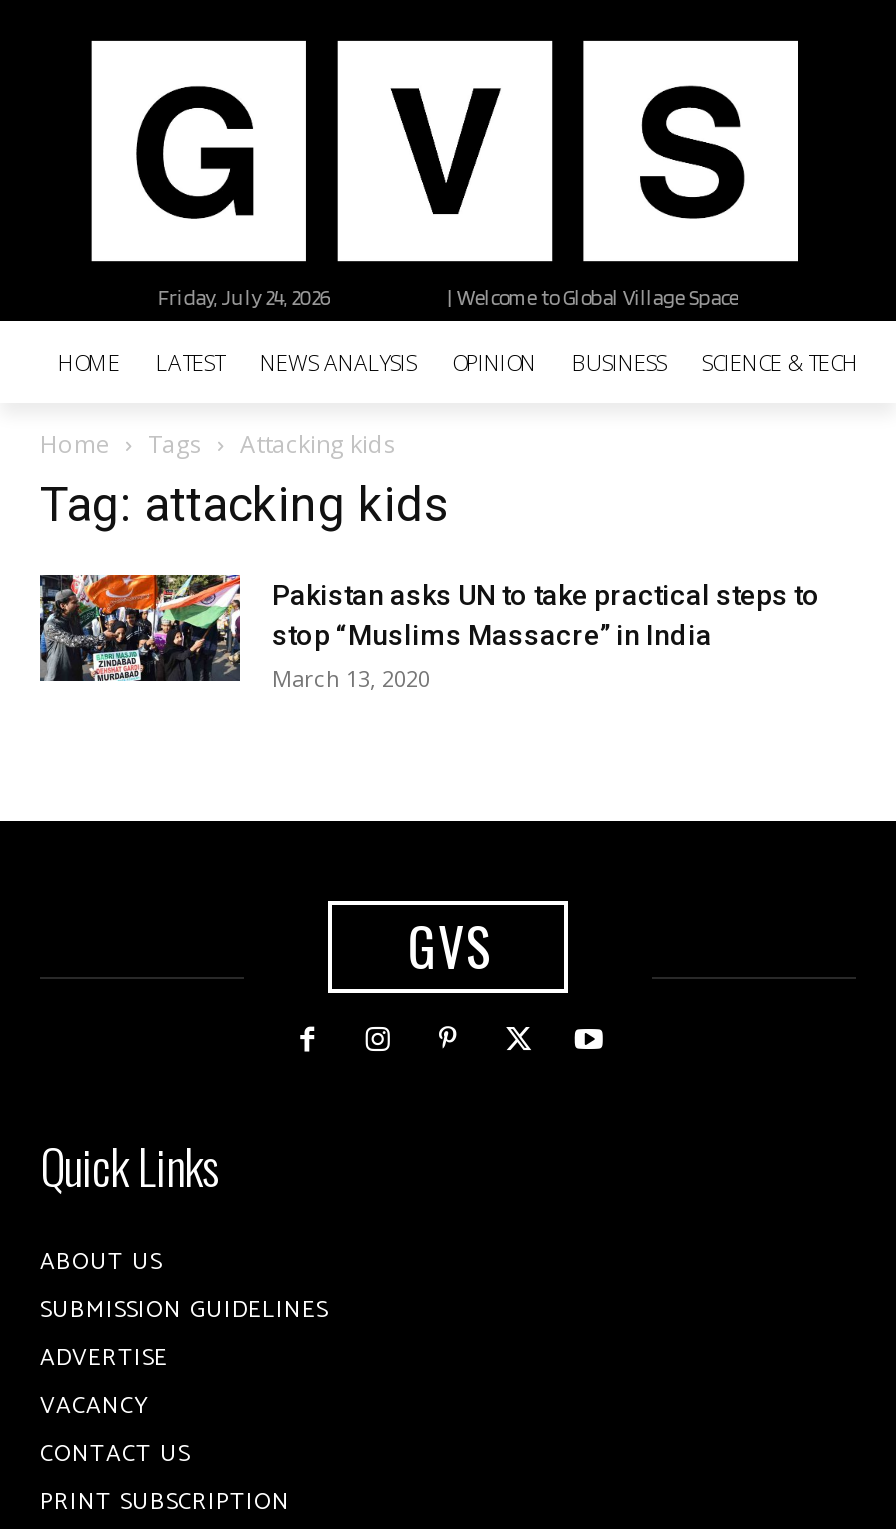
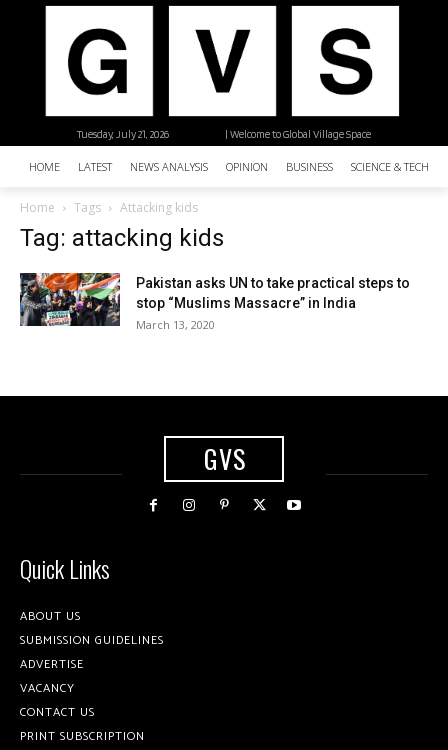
[157,283,329,311] Friday, July 24, 2026 -> [77,127,169,141] Tuesday, July 21, 2026

